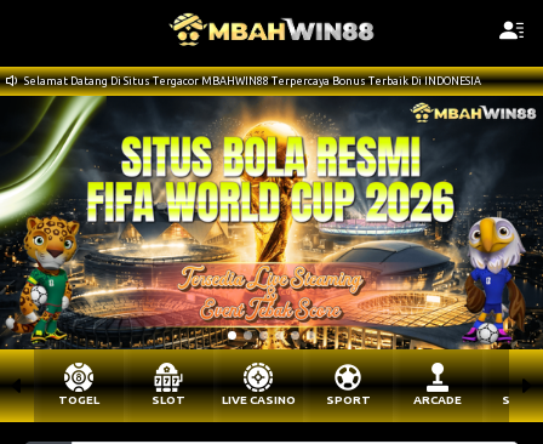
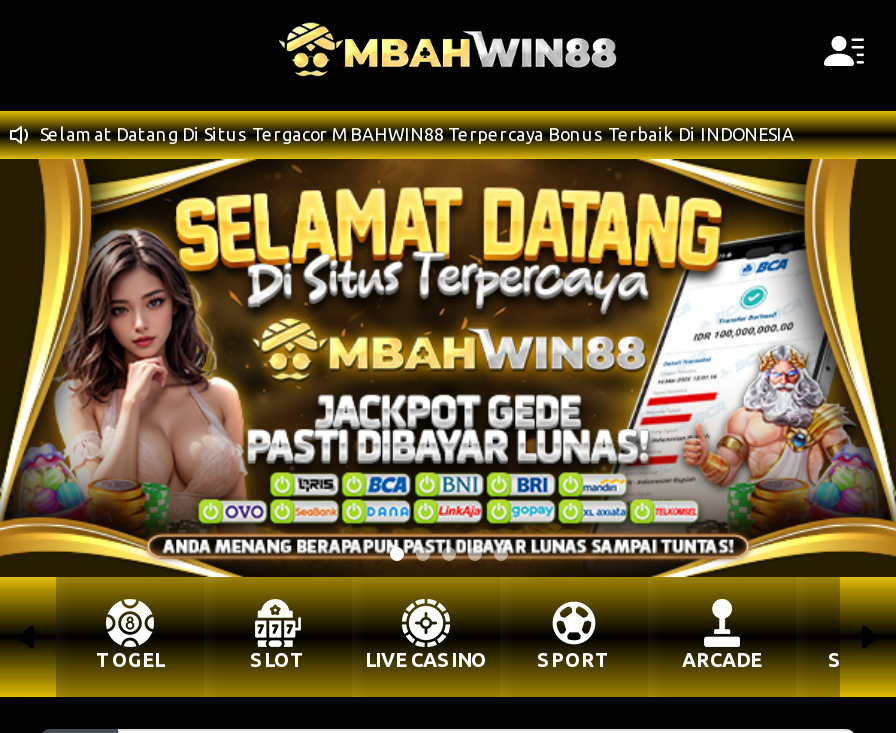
[4,95,539,351] [image] -> [6,157,890,579] [image]

